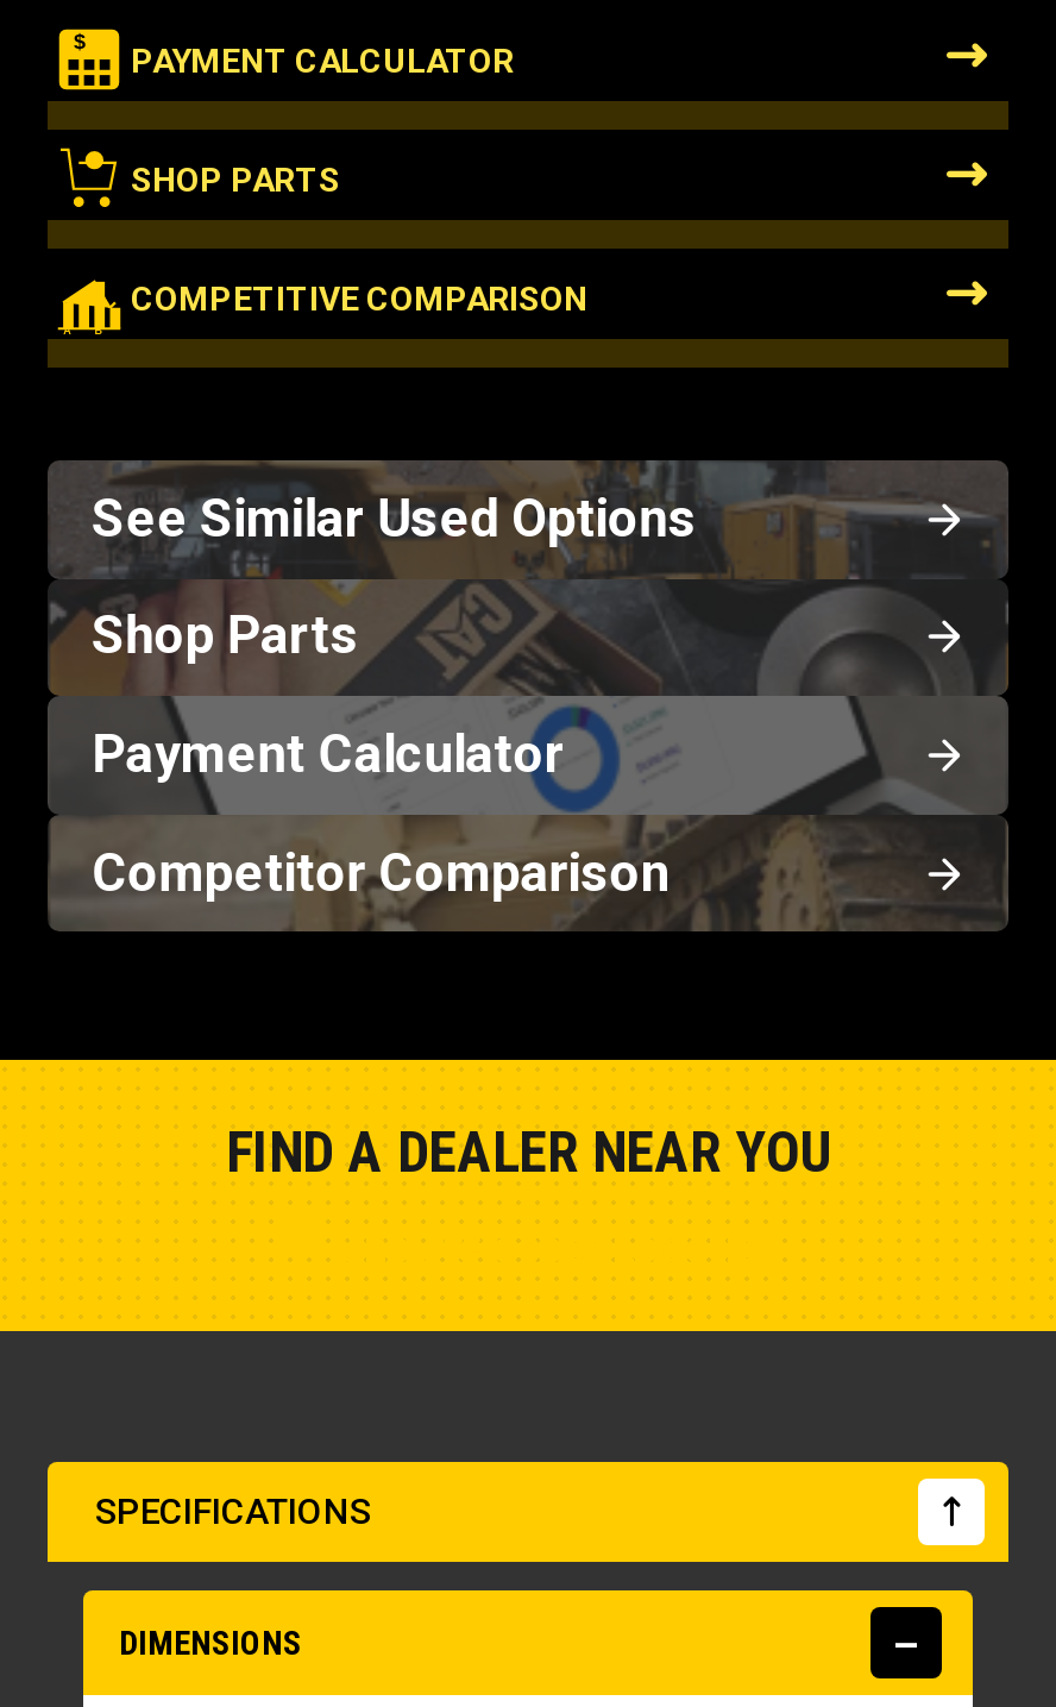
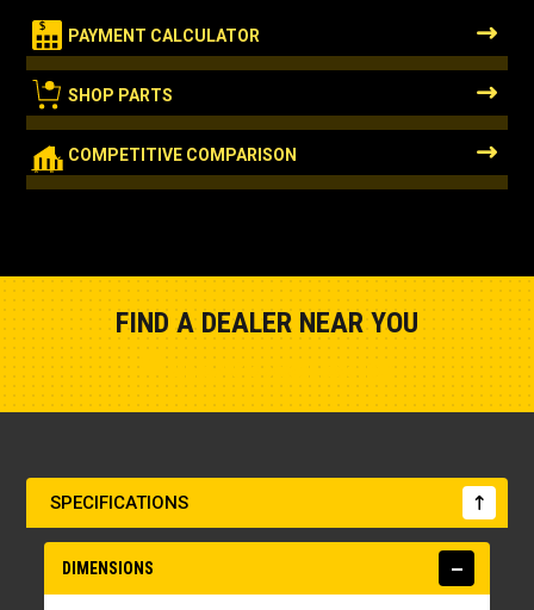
[48,460,1008,934] [image] | See Similar Used Options | Shop Parts | Payment Calculator | Competitor Comparison -> none

